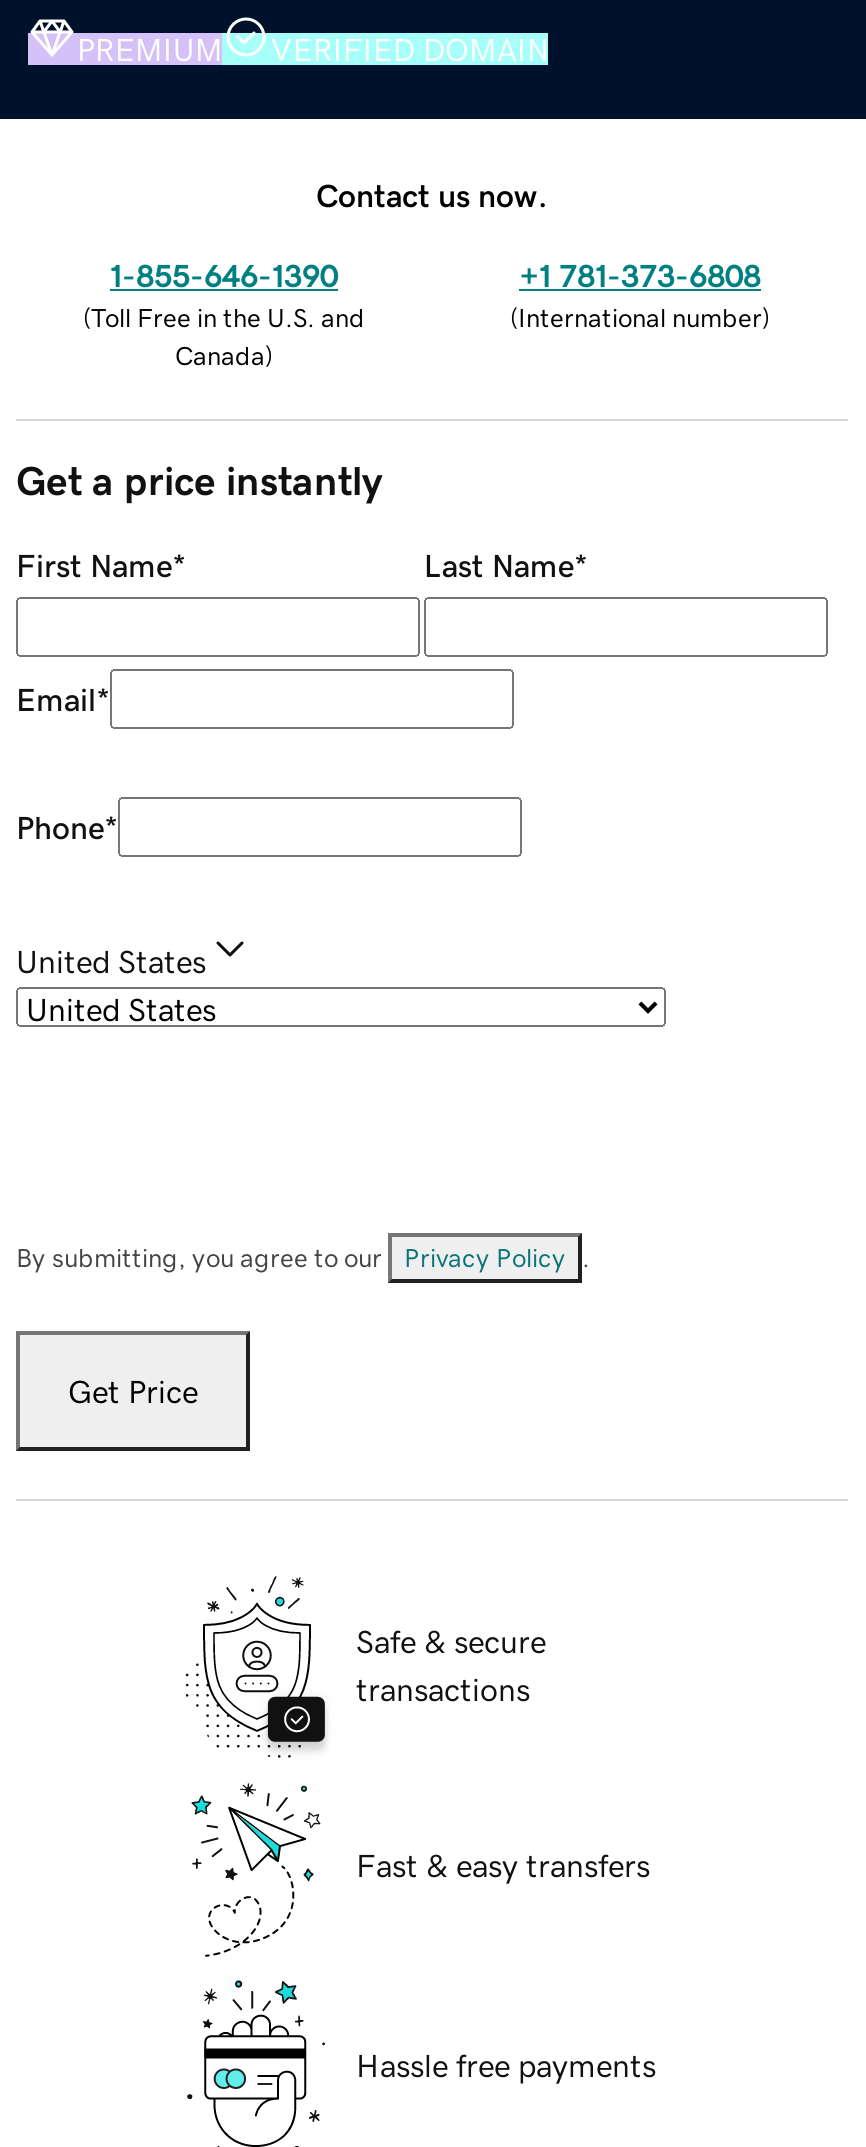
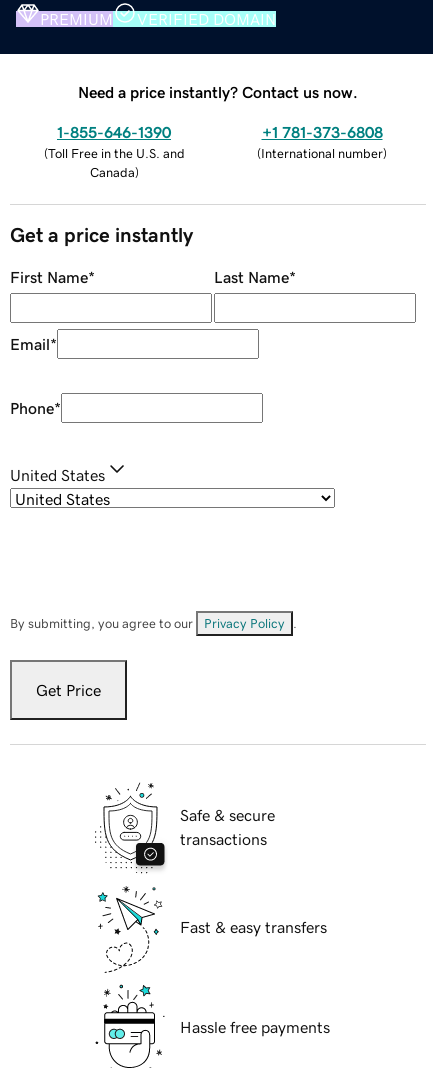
[316,178,548,210] Contact us now. -> [78,84,358,100] Need a price instantly? Contact us now.

